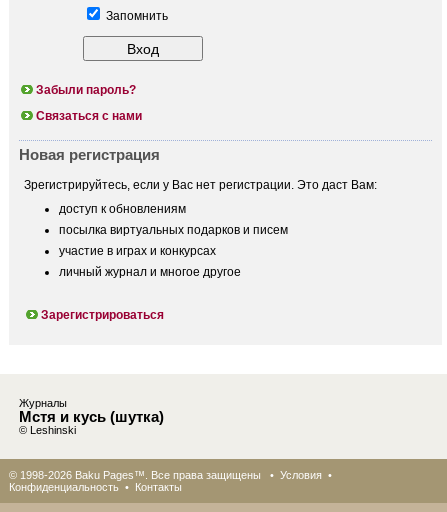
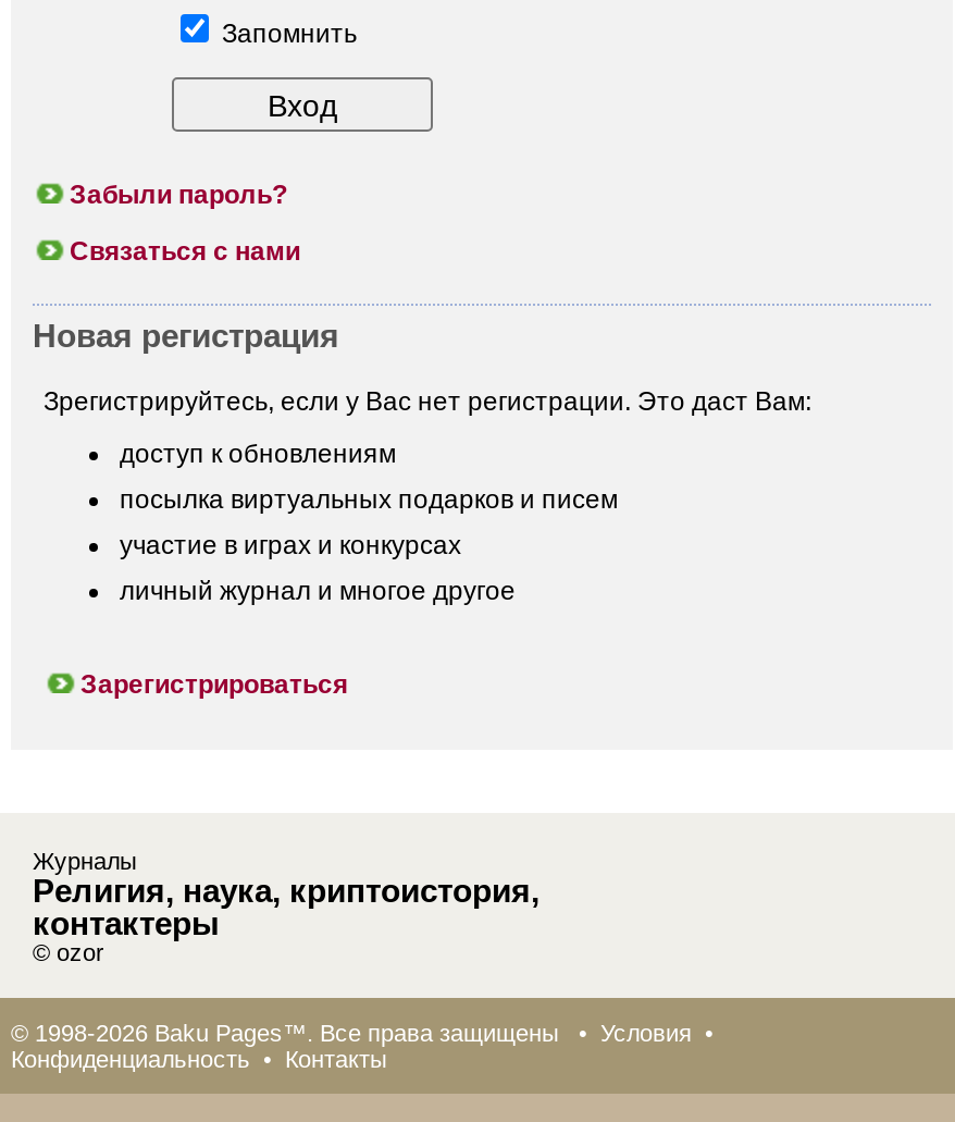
[19,408,164,436] Мстя и кусь (шутка) | © Leshinski -> [33,871,539,964] Религия, наука, криптоистория, | контактеры | © ozor

